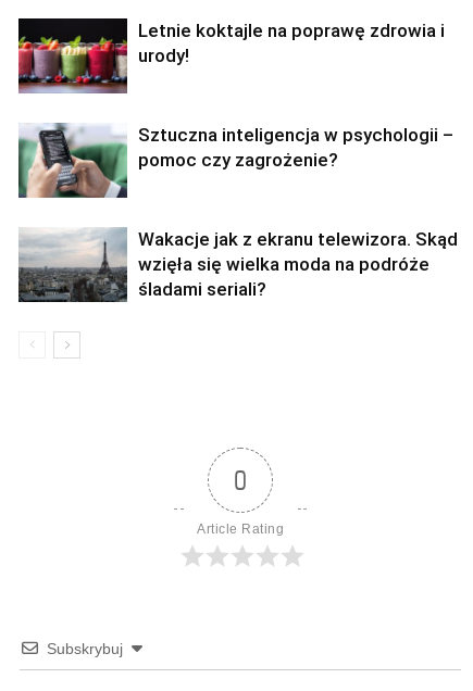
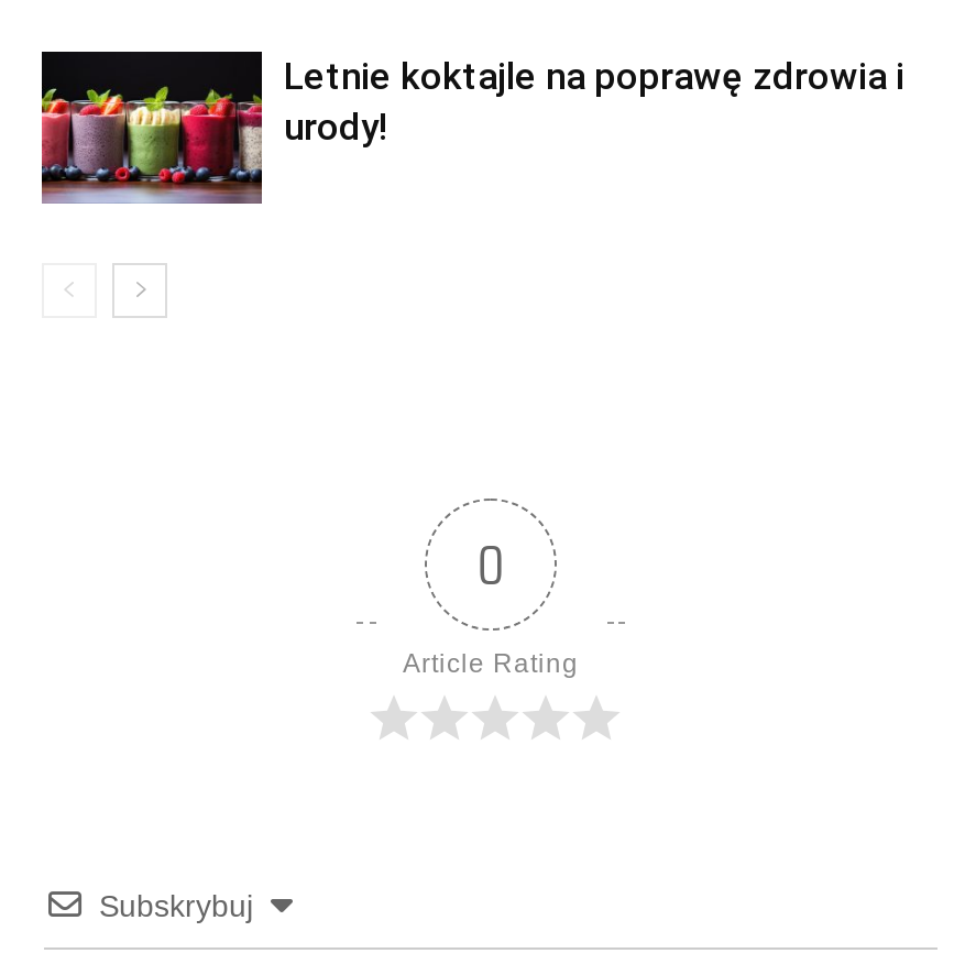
[17,123,453,199] [image] | Sztuczna inteligencja w psychologii – | pomoc czy zagrożenie? -> none
[17,227,458,303] [image] | Wakacje jak z ekranu telewizora. Skąd | wzięła się wielka moda na podróże | śladami seriali? -> none

